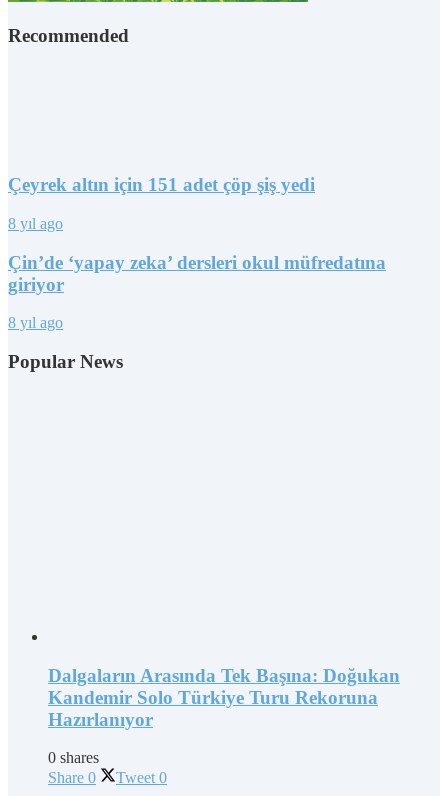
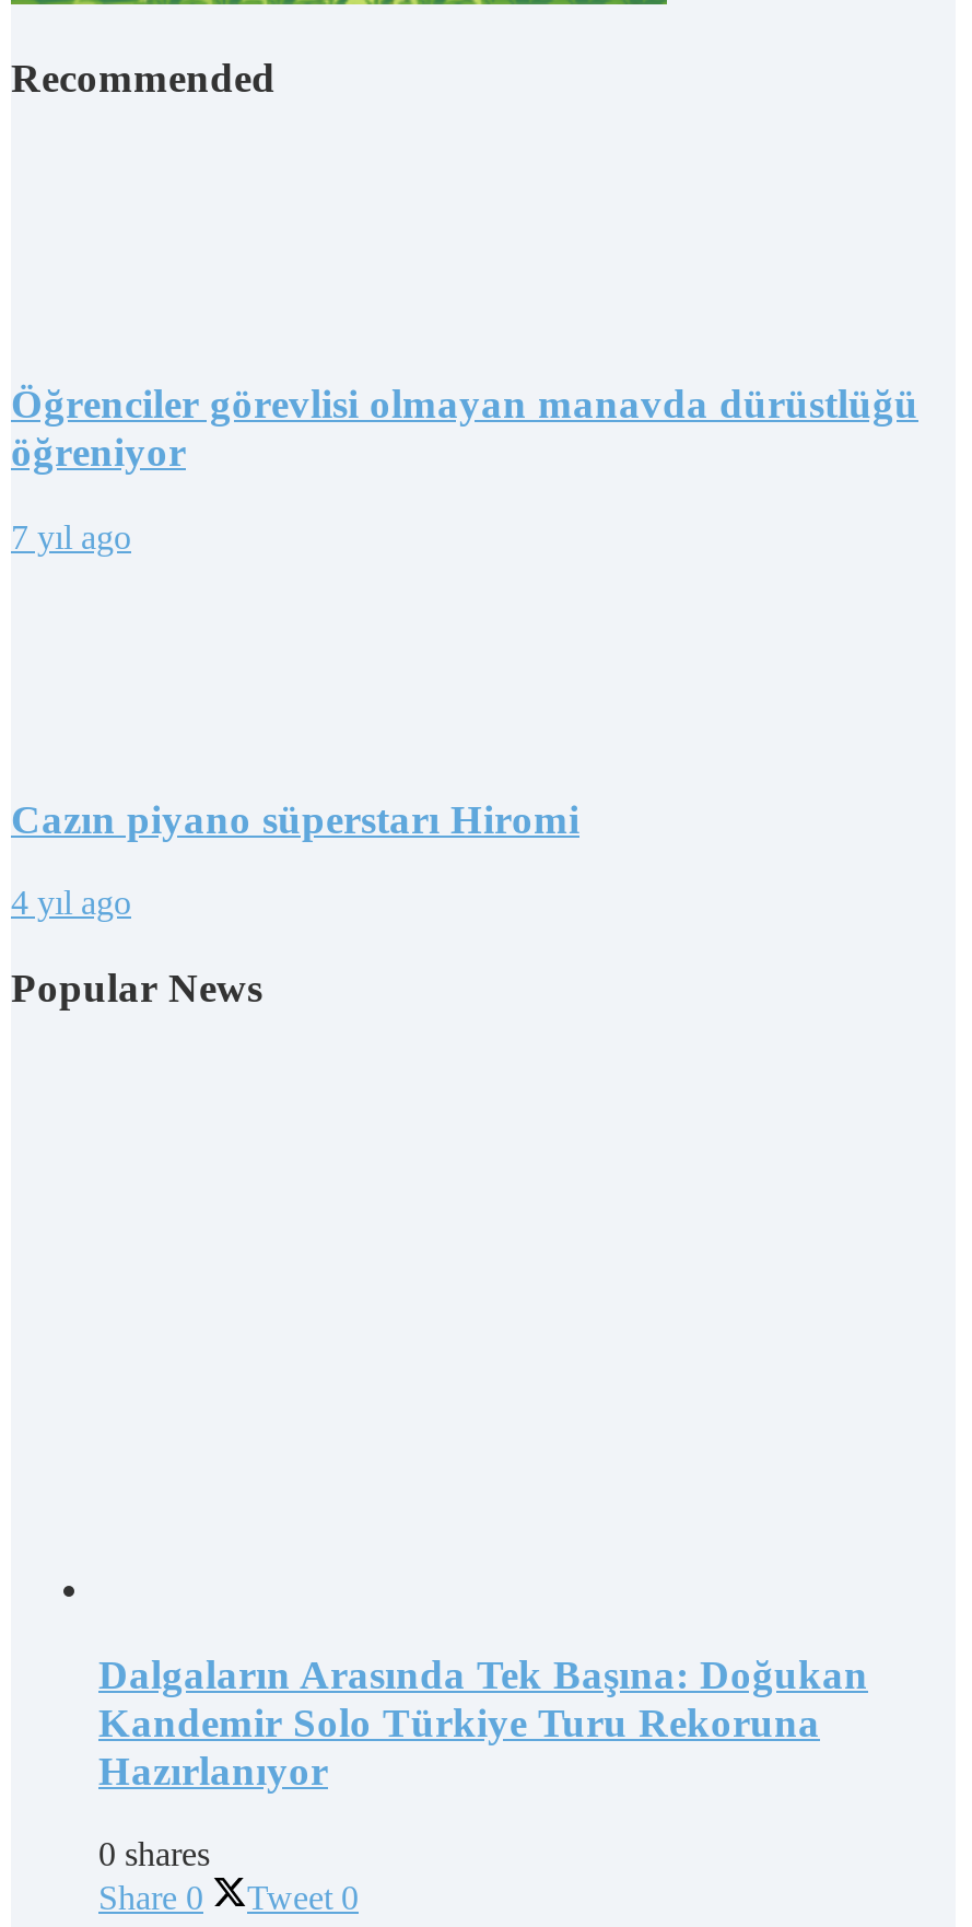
[8,174,315,195] Çeyrek altın için 151 adet çöp şiş yedi -> [11,381,918,475] Öğrenciler görevlisi olmayan manavda dürüstlüğü | öğreniyor
[8,215,63,232] 8 yıl ago -> [11,518,131,556] 7 yıl ago
[8,252,386,295] Çin’de ‘yapay zeka’ dersleri okul müfredatına | giriyor -> [11,796,579,841] Cazın piyano süperstarı Hiromi
[8,314,63,331] 8 yıl ago -> [11,885,131,922] 4 yıl ago

